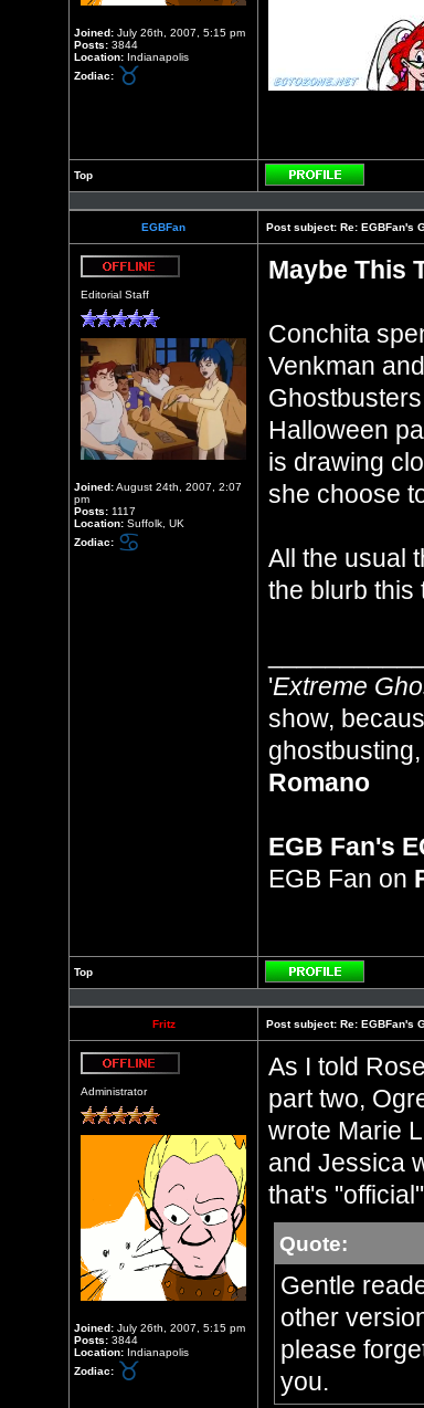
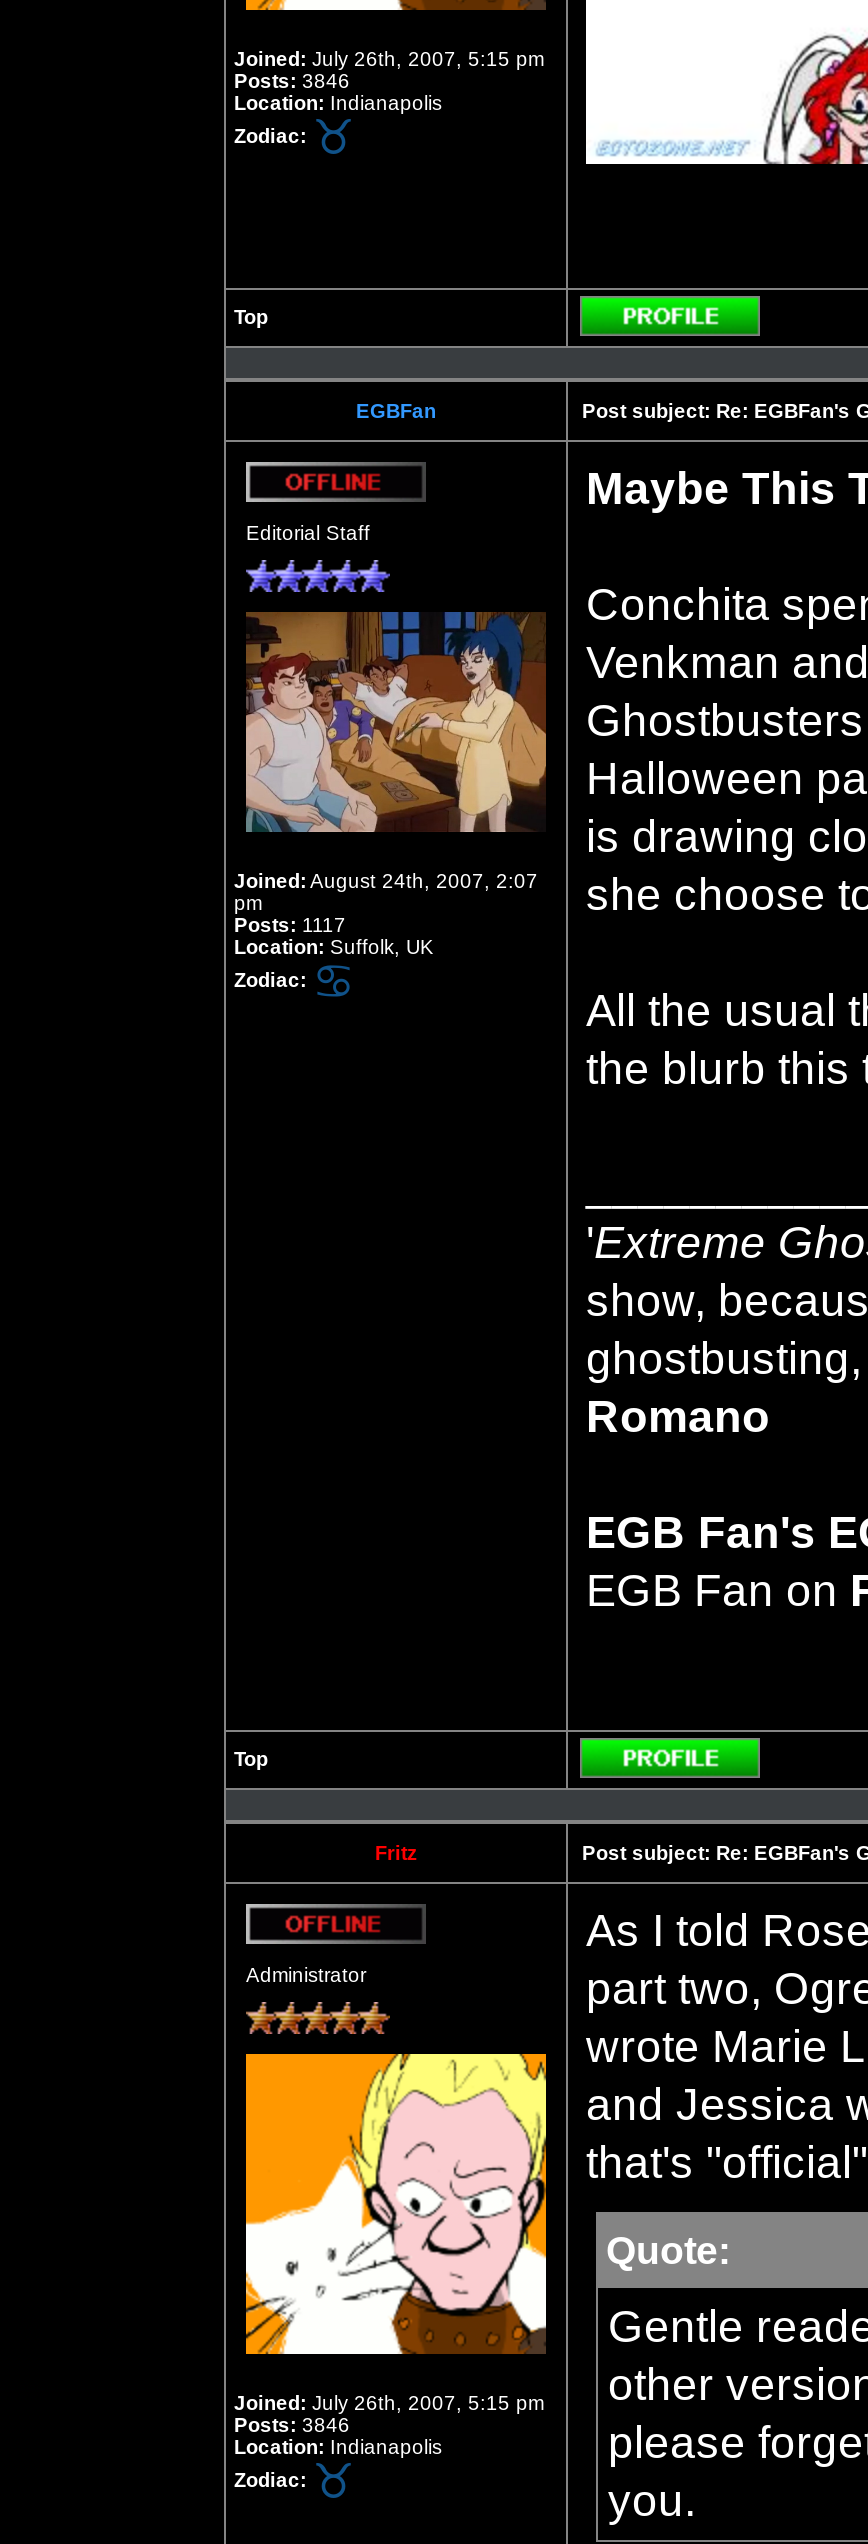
[74,39,138,51] Posts: 3844 -> [234,70,350,92] Posts: 3846
[74,1334,138,1346] Posts: 3844 -> [234,2414,350,2436] Posts: 3846

